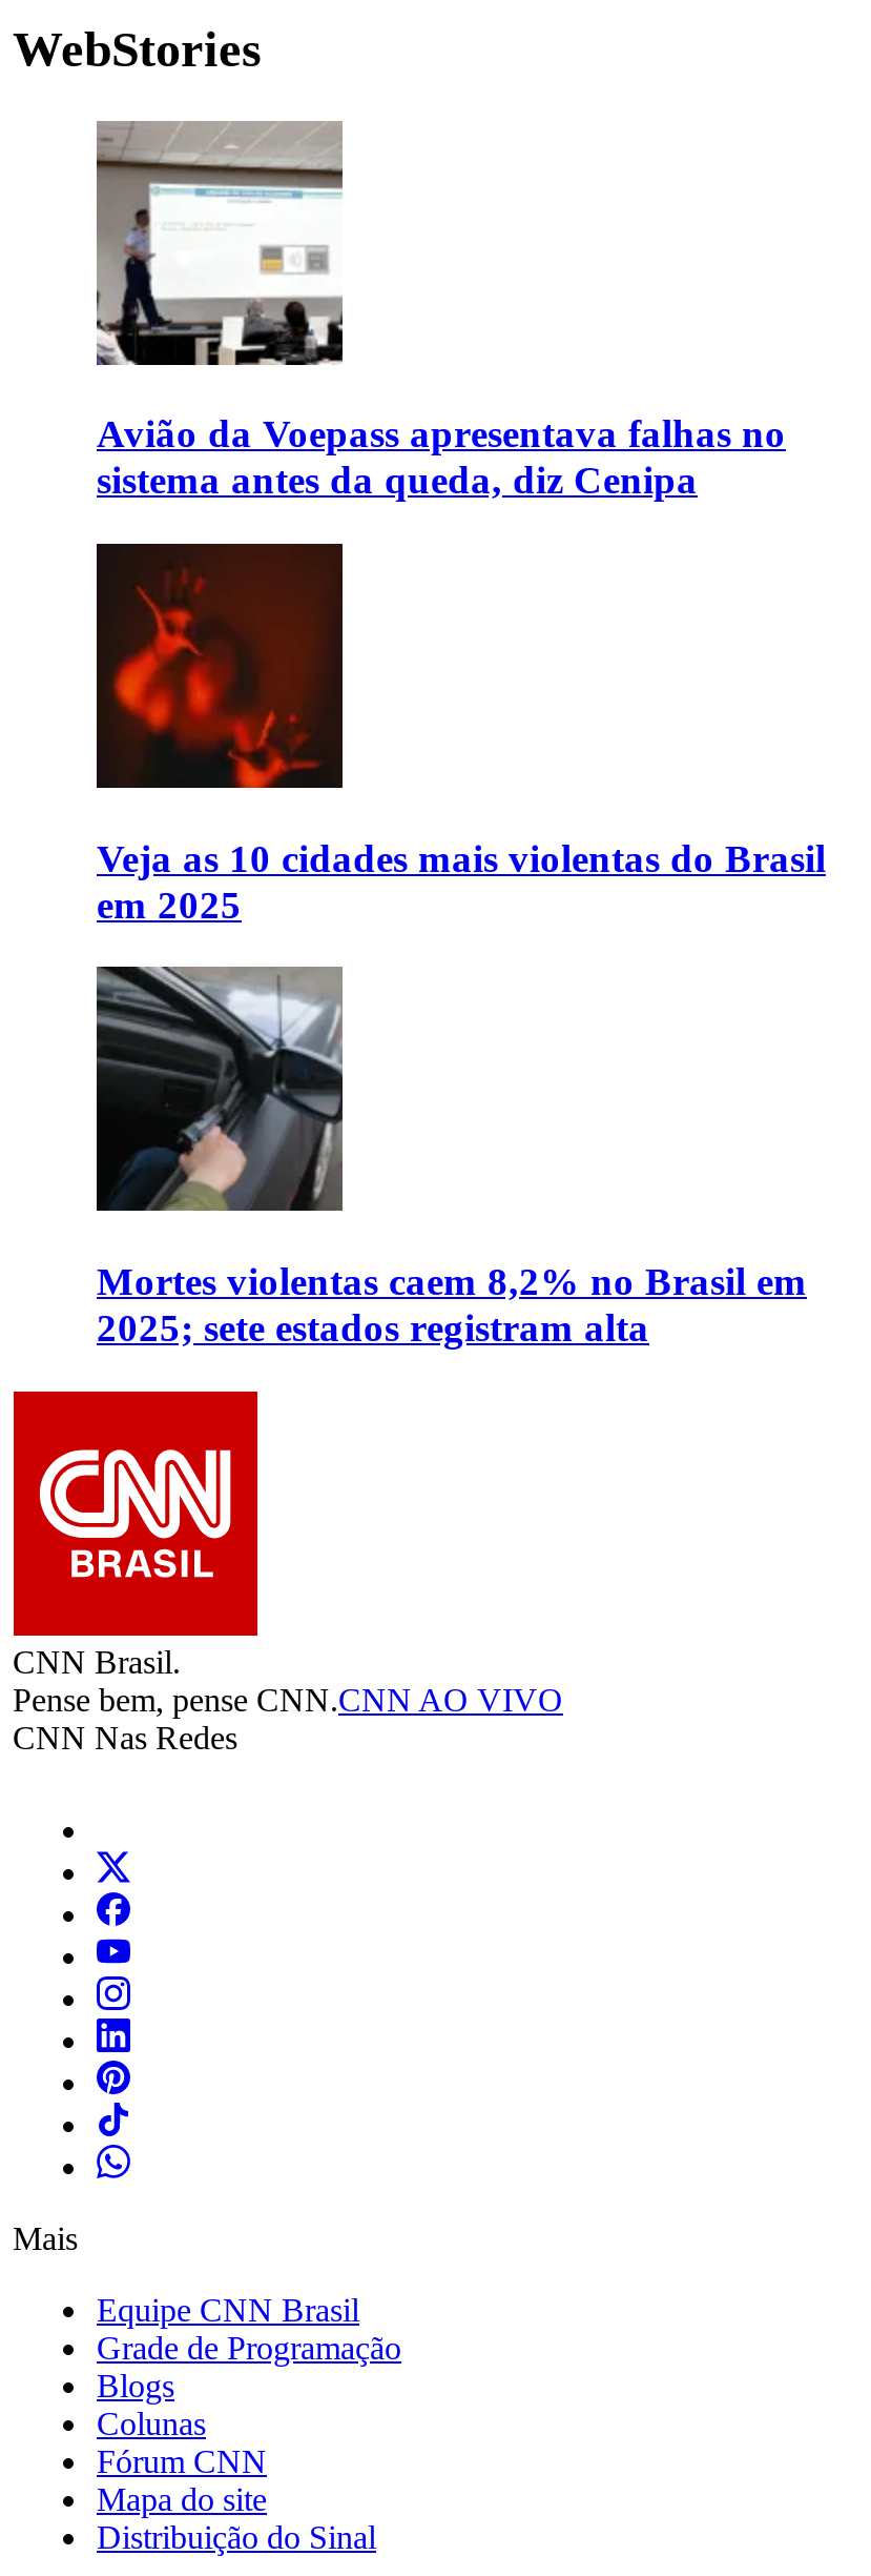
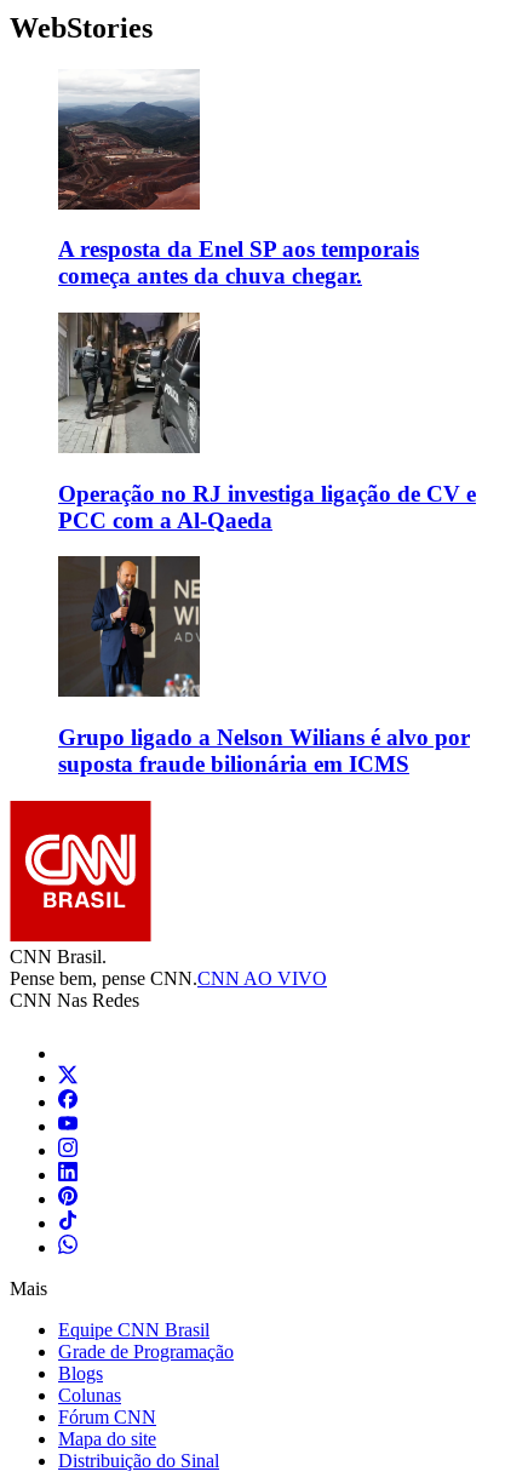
[95,119,786,502] [image] | Avião da Voepass apresentava falhas no | sistema antes da queda, diz Cenipa -> [57,69,419,289] [image] | A resposta da Enel SP aos temporais | começa antes da chuva chegar.
[95,542,826,926] [image] | Veja as 10 cidades mais violentas do Brasil | em 2025 -> [58,311,476,533] [image] | Operação no RJ investiga ligação de CV e | PCC com a Al-Qaeda
[97,967,807,1350] [image] | Mortes violentas caem 8,2% no Brasil em | 2025; sete estados registram alta -> [58,556,470,777] [image] | Grupo ligado a Nelson Wilians é alvo por | suposta fraude bilionária em ICMS

